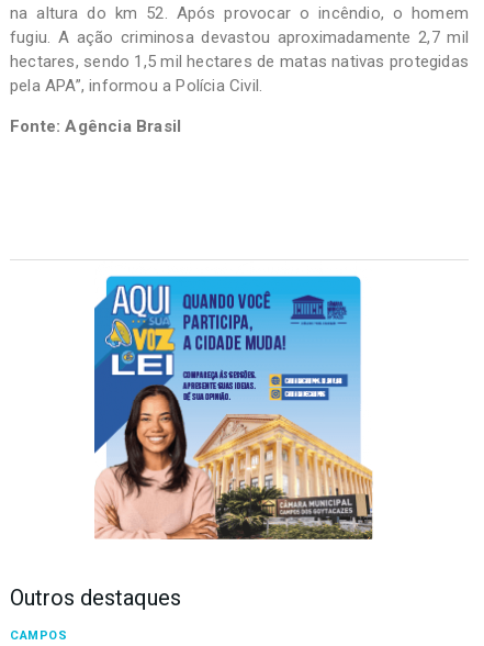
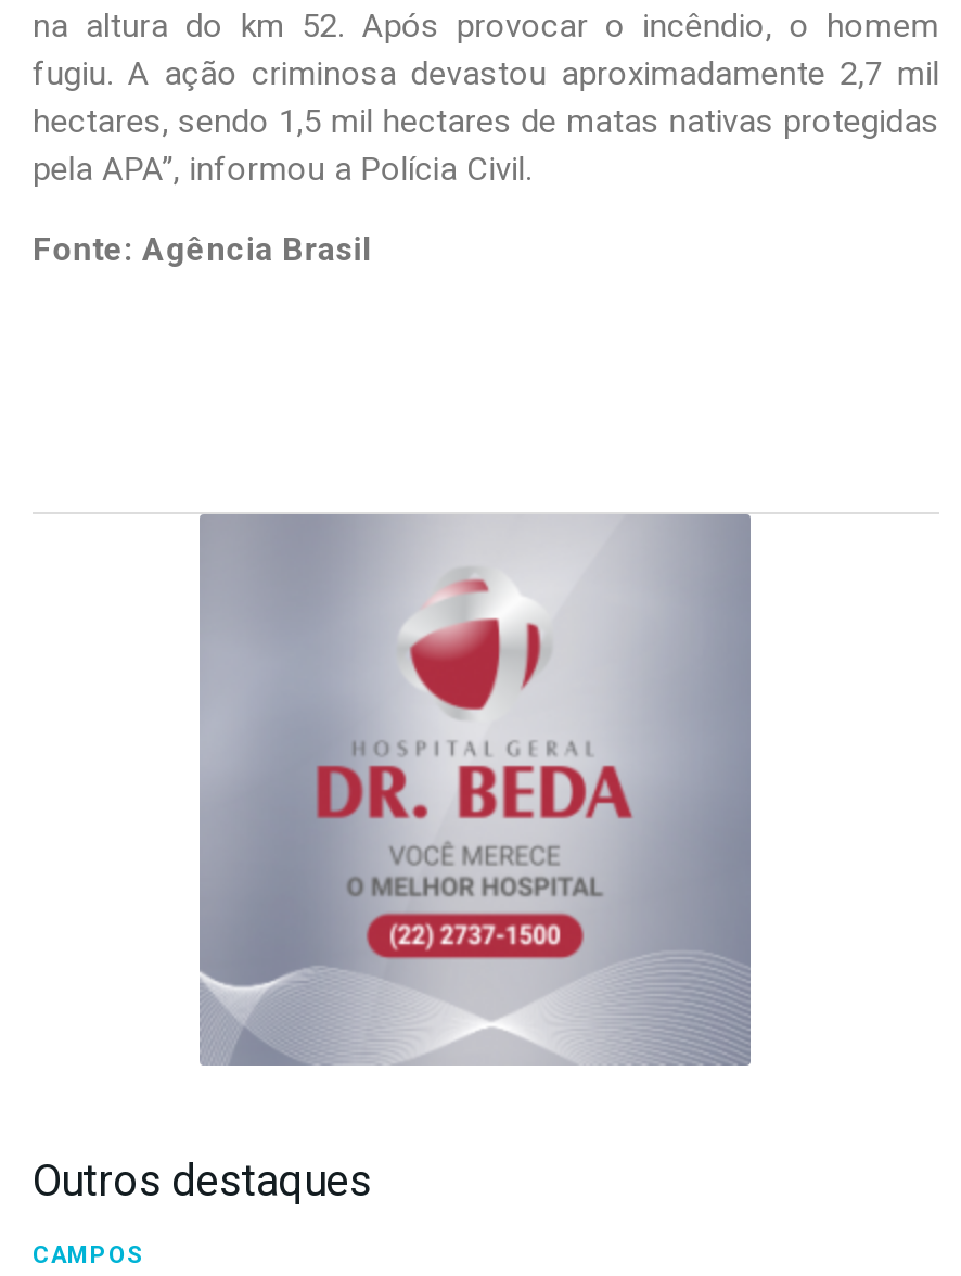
[93,260,373,541] [image] -> [197,512,753,1068] [image]

